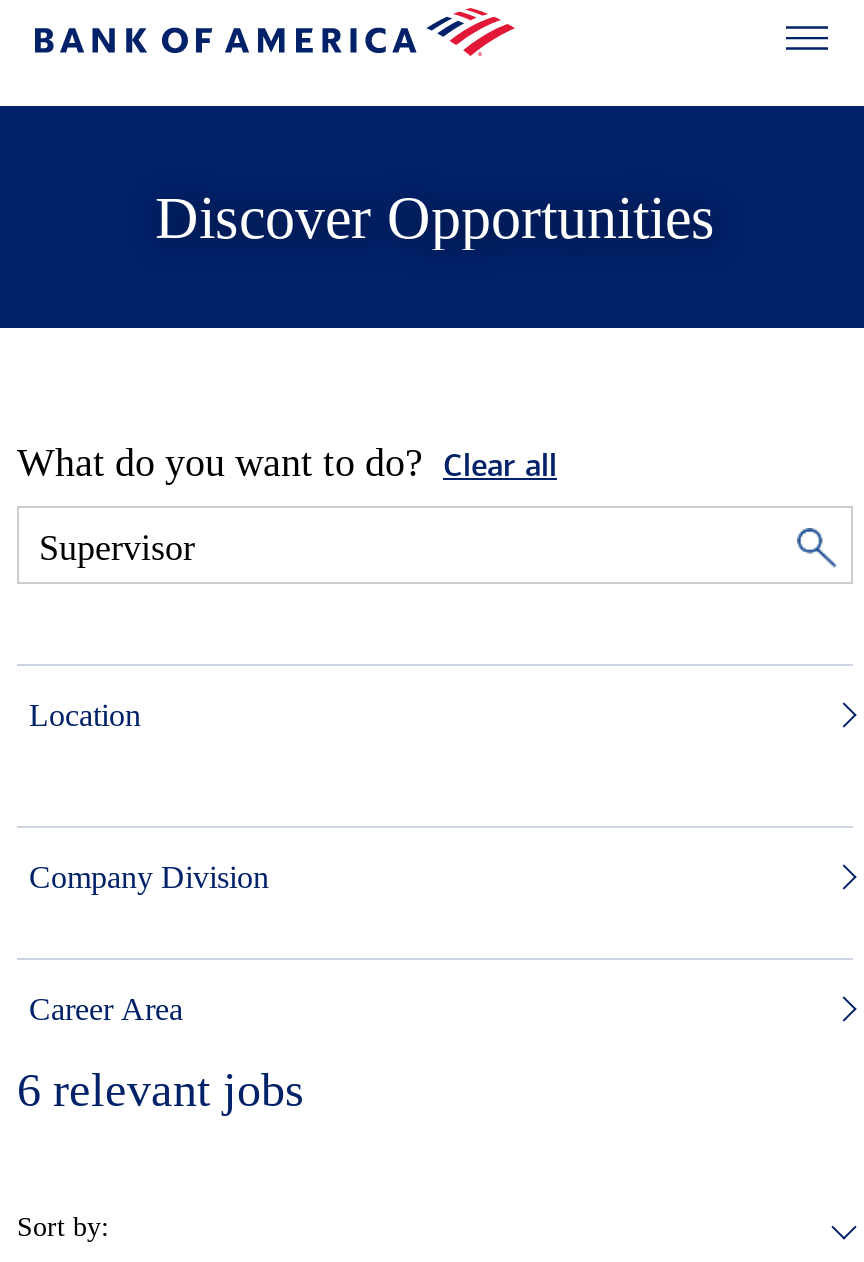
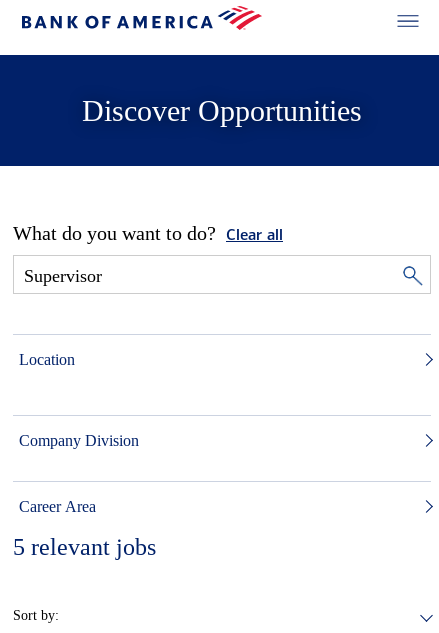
[17,1064,303,1116] 6 relevant jobs -> [13,534,156,560] 5 relevant jobs

